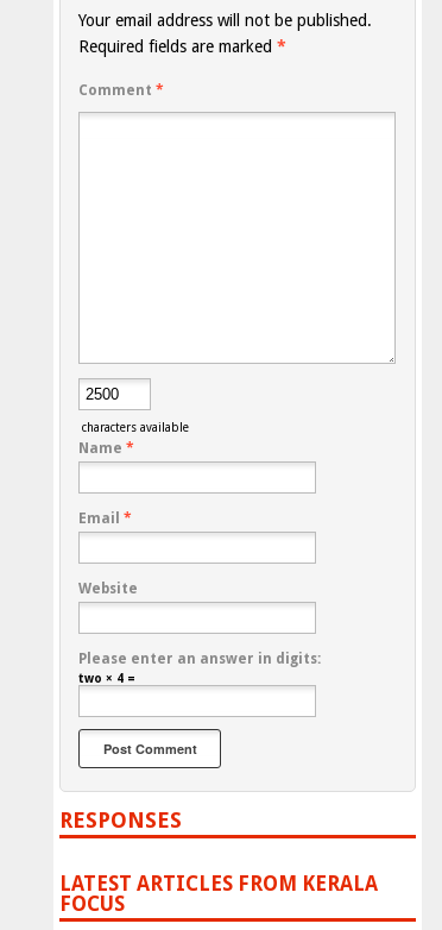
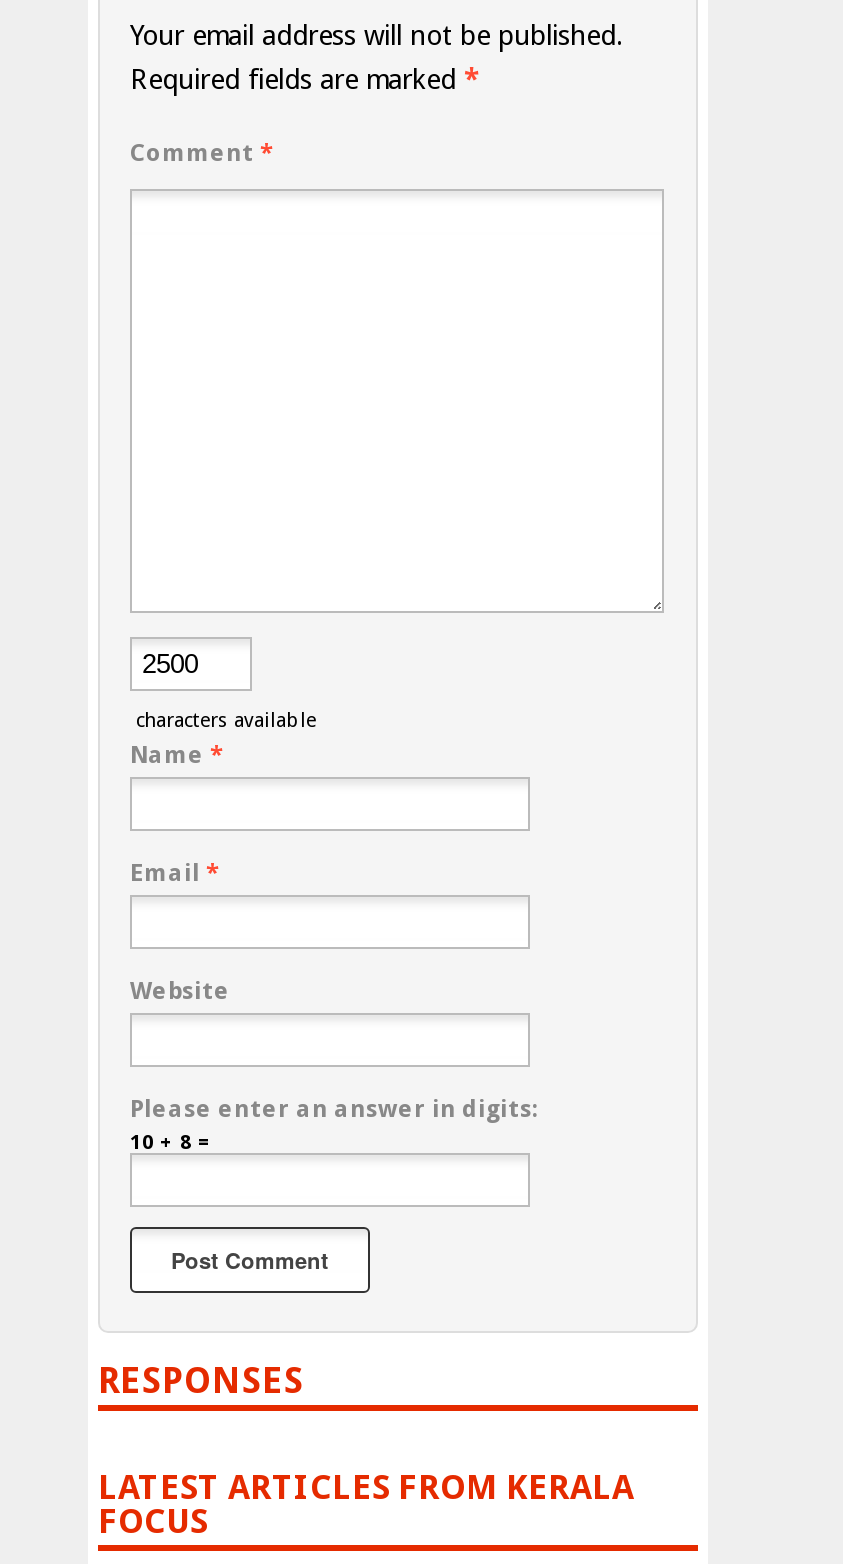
[78,672,135,685] two × 4 = -> [130,1132,212,1154] 10 + 8 =

